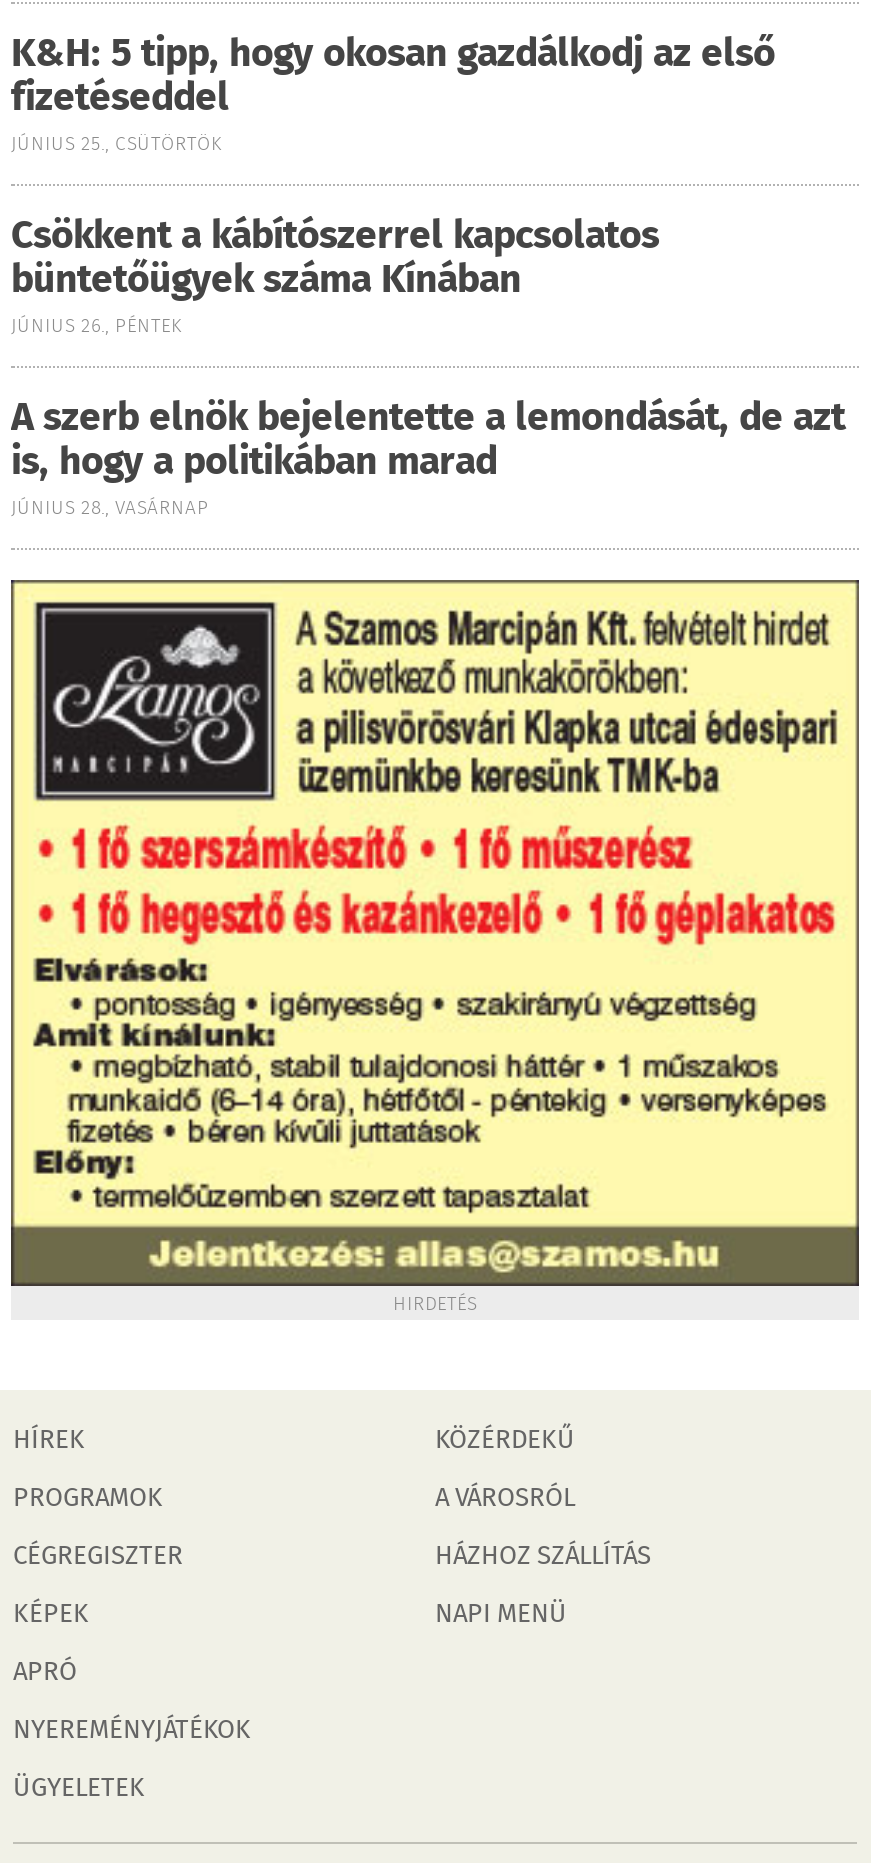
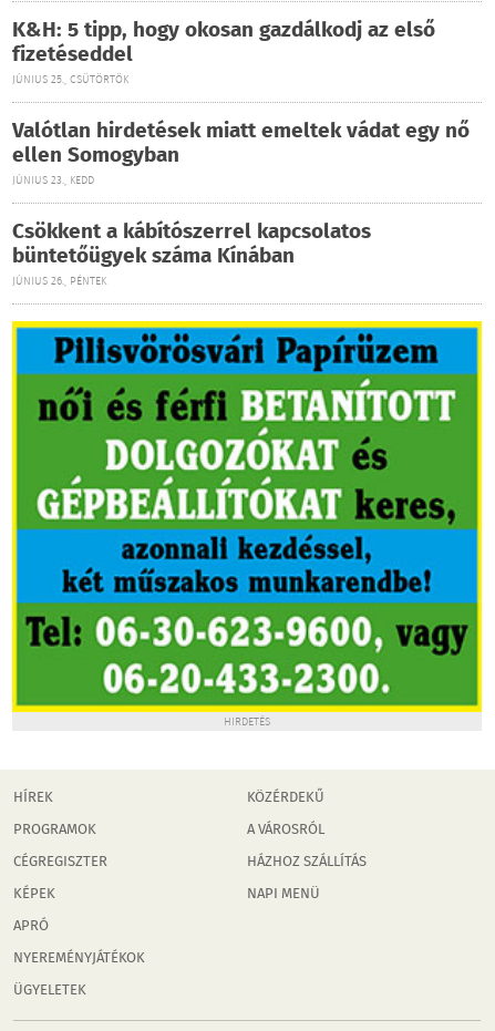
none -> [12,115,470,189] Valótlan hirdetések miatt emeltek vádat egy nő | ellen Somogyban | JÚNIUS 23., KEDD
moved [11,208,659,342] -> [12,216,371,290]: Csökkent a kábítószerrel kapcsolatos | büntetőügyek száma Kínában | JÚNIUS 26., PÉNTEK
[11,390,845,524] A szerb elnök bejelentette a lemondását, de azt | is, hogy a politikában marad | JÚNIUS 28., VASÁRNAP -> none
[9,578,861,1288] [image] -> [11,359,483,713] [image]

